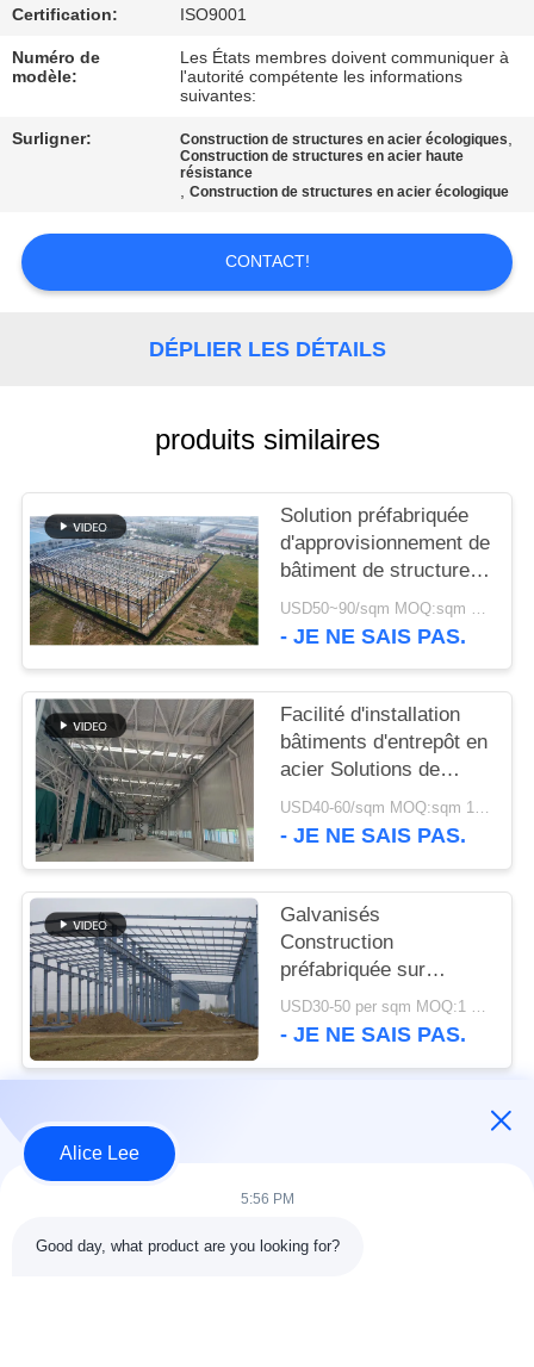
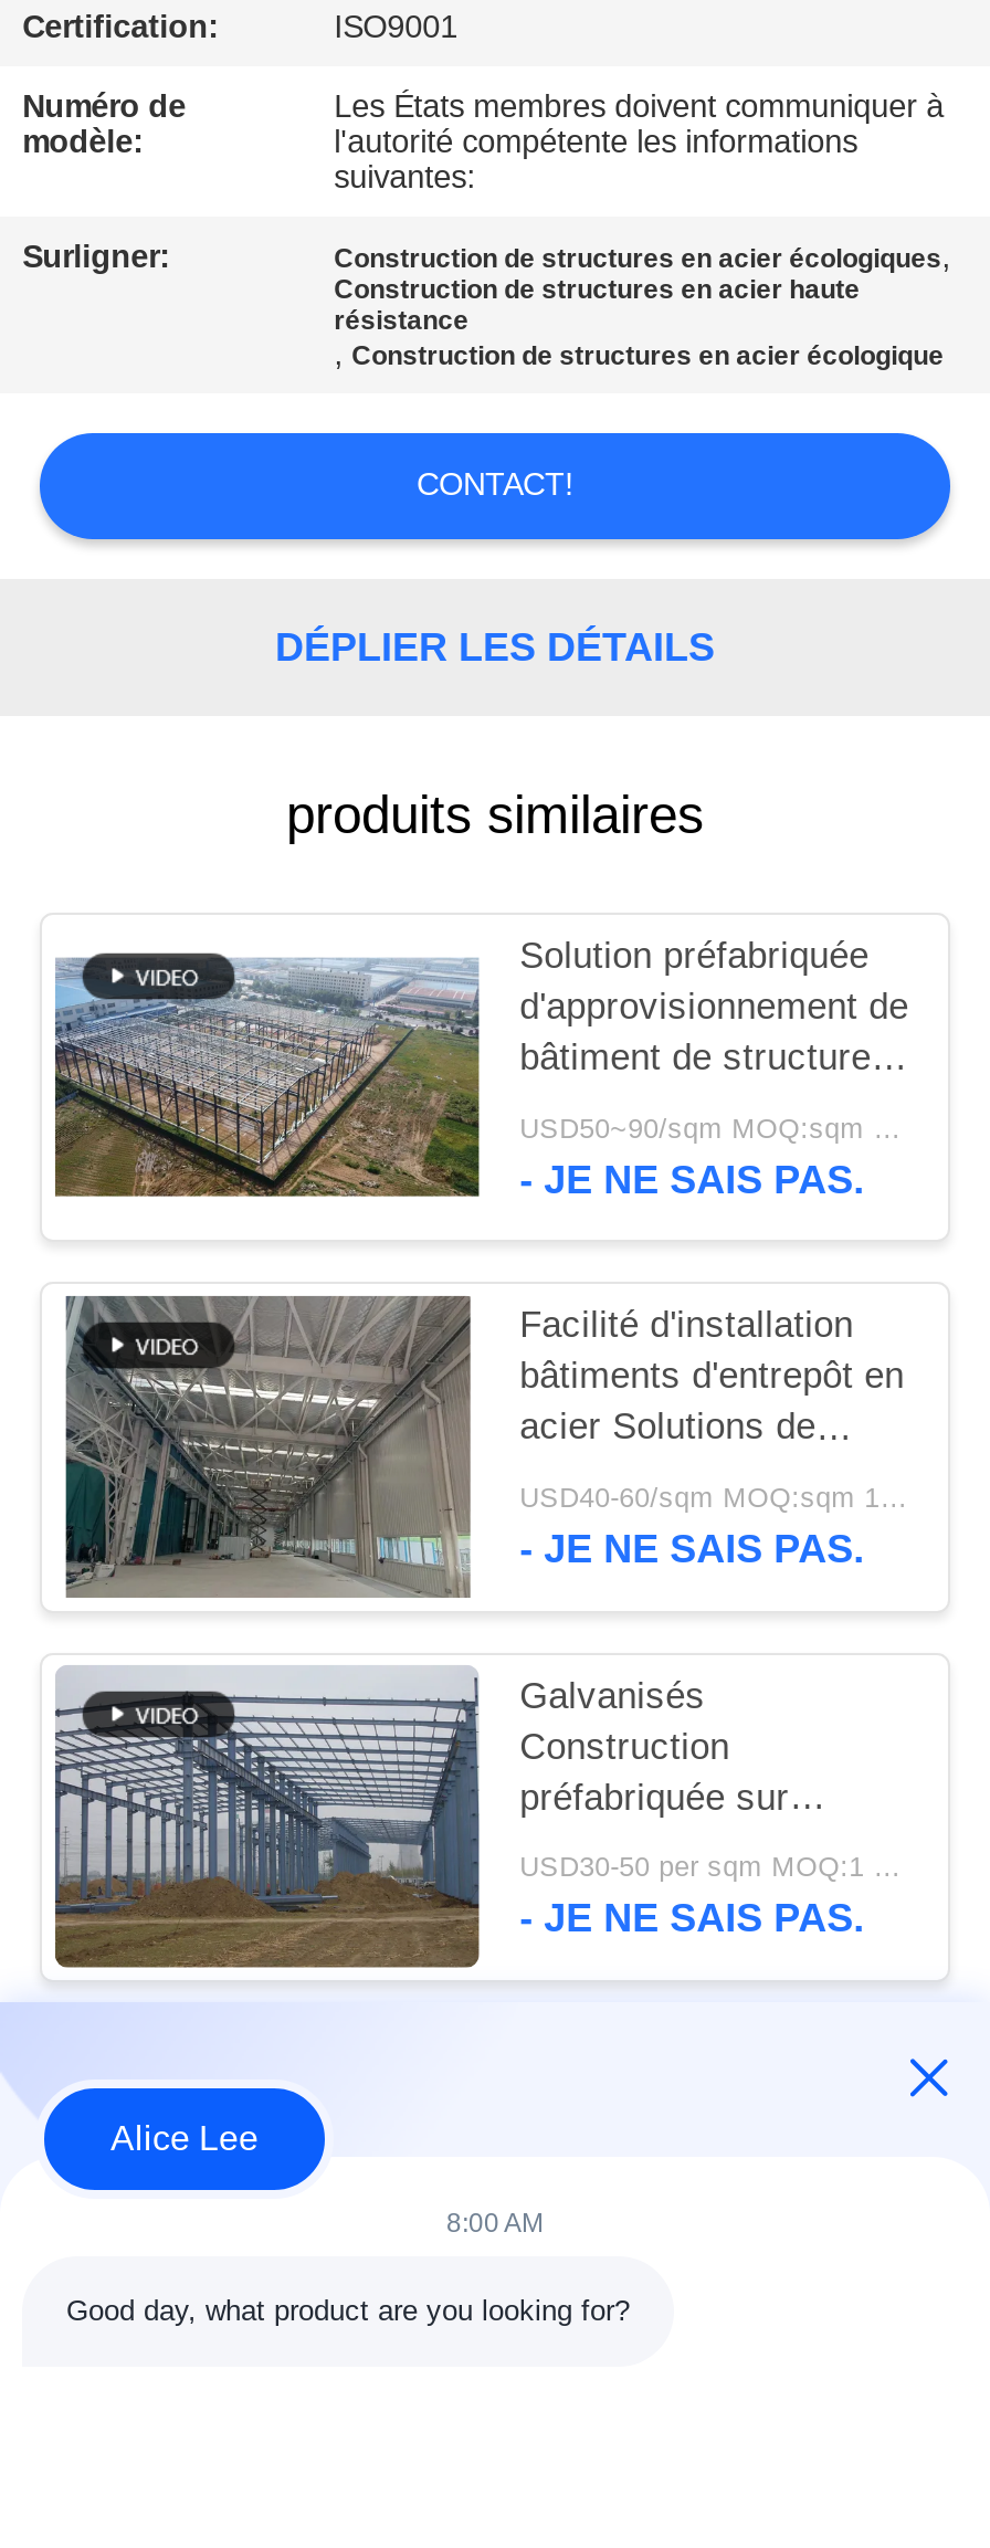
[240,1191,294,1207] 5:56 PM -> [446,2208,544,2239] 8:00 AM

